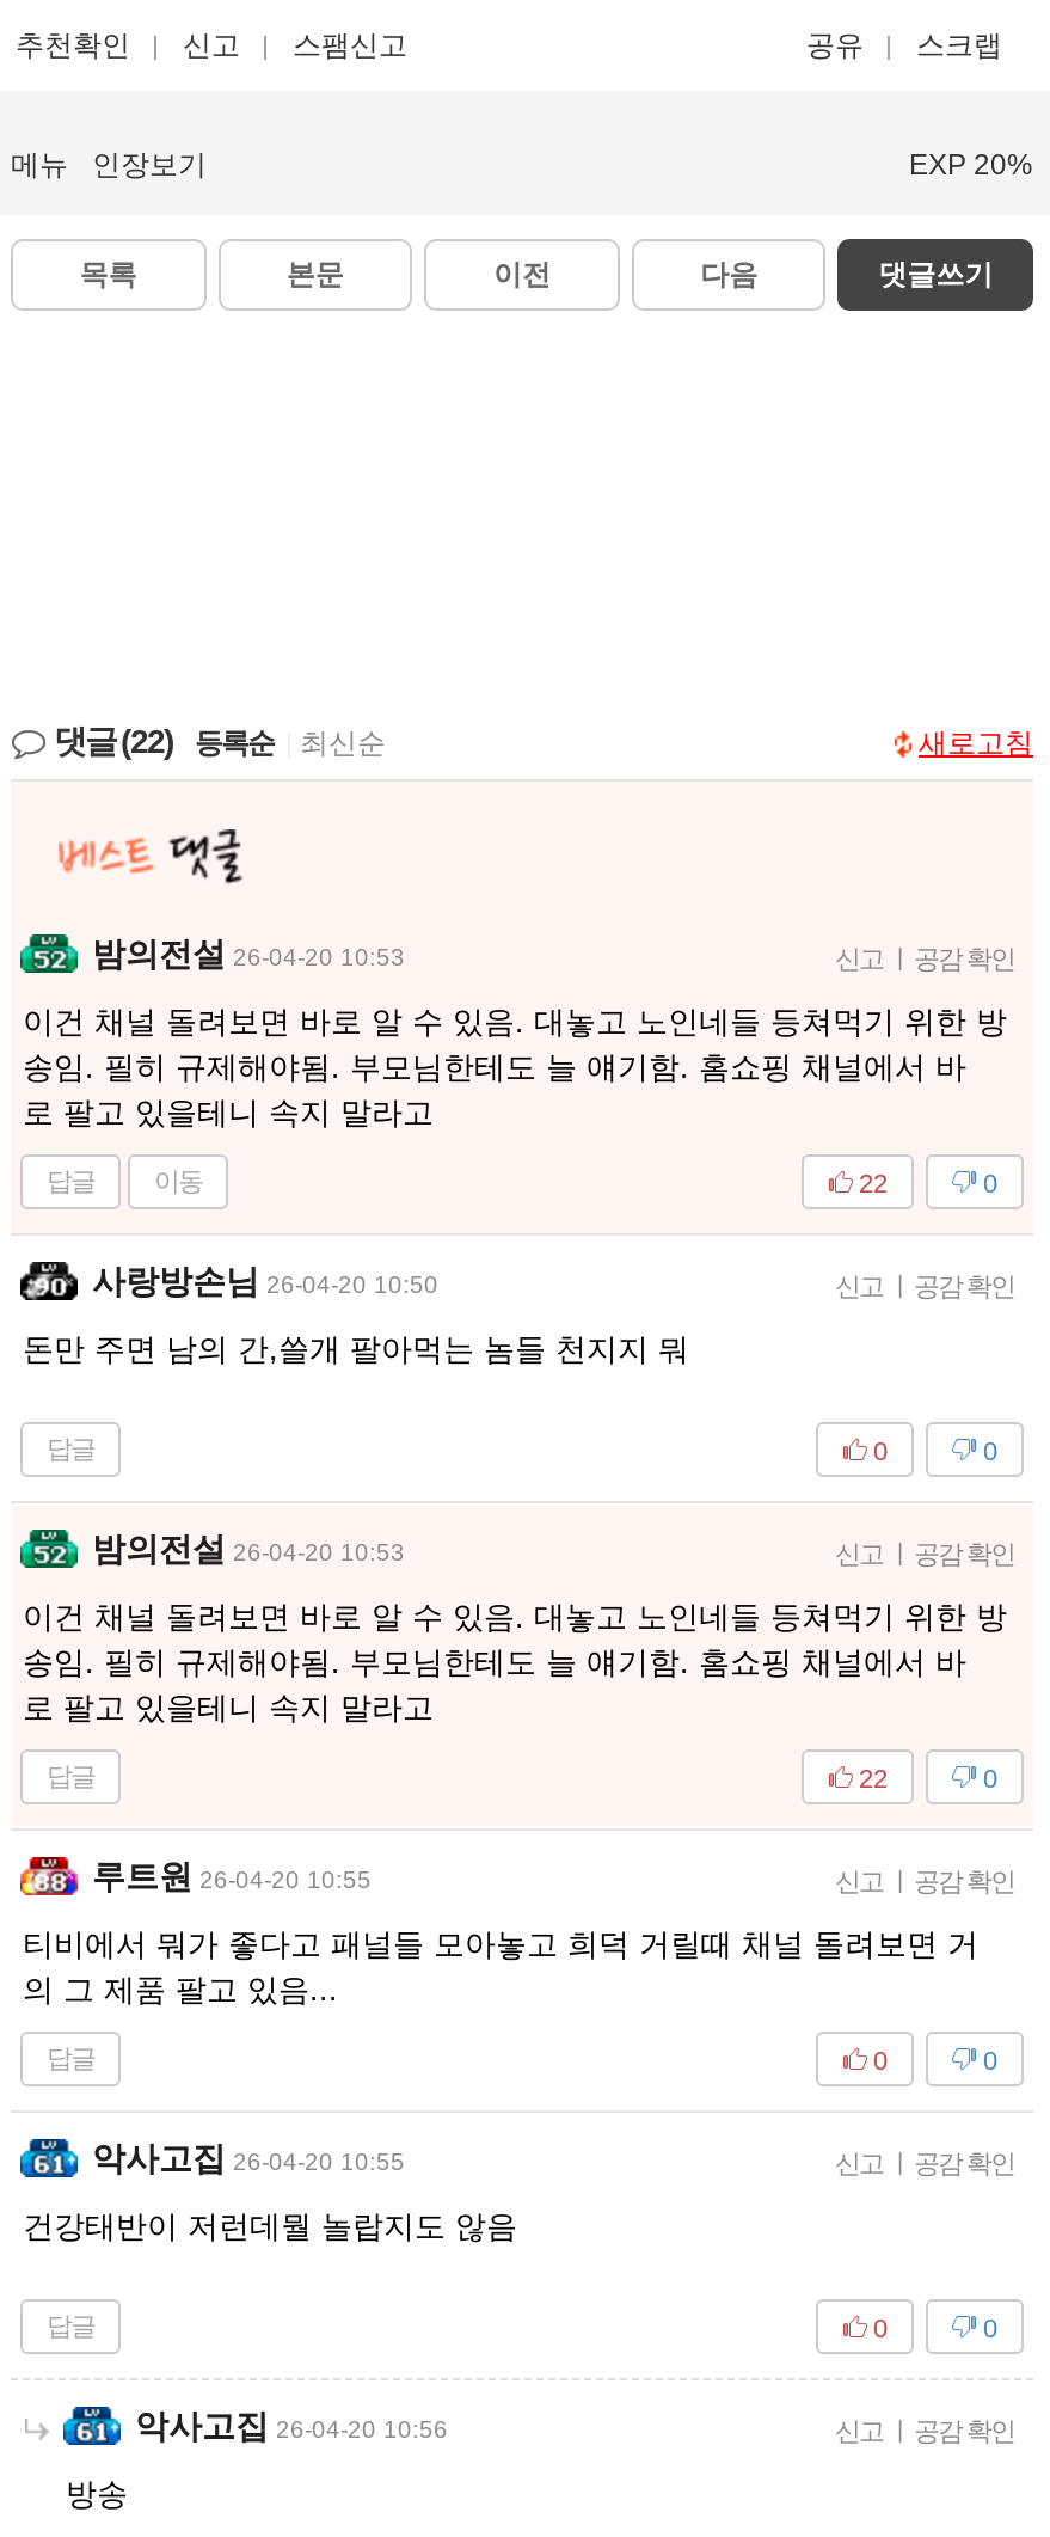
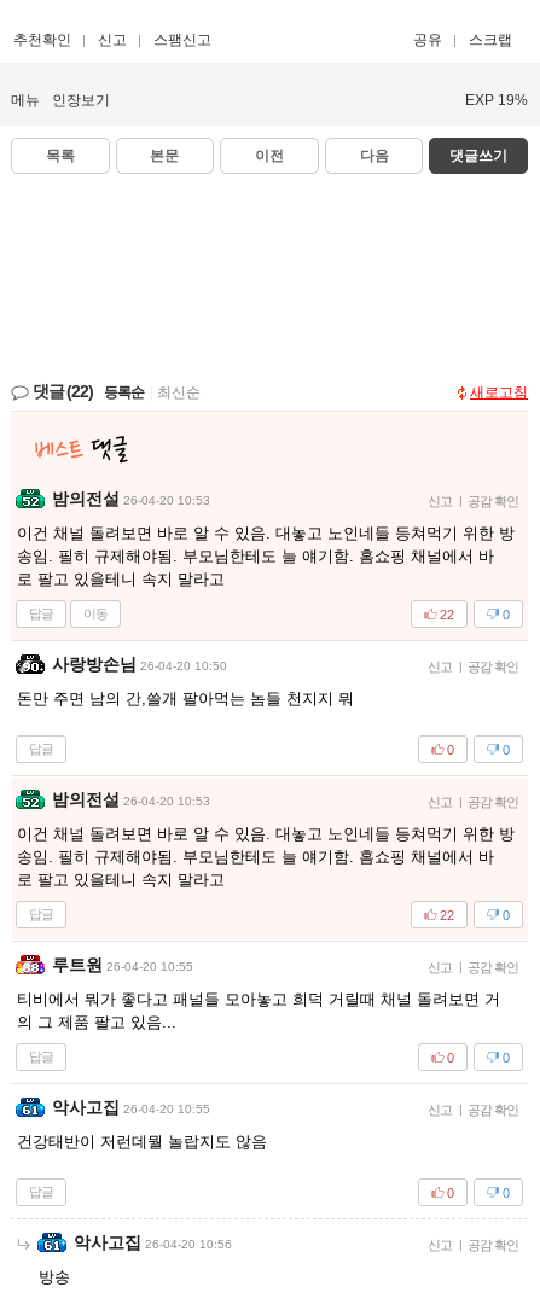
[909,148,1033,182] EXP 20% -> [465,92,528,109] EXP 19%

